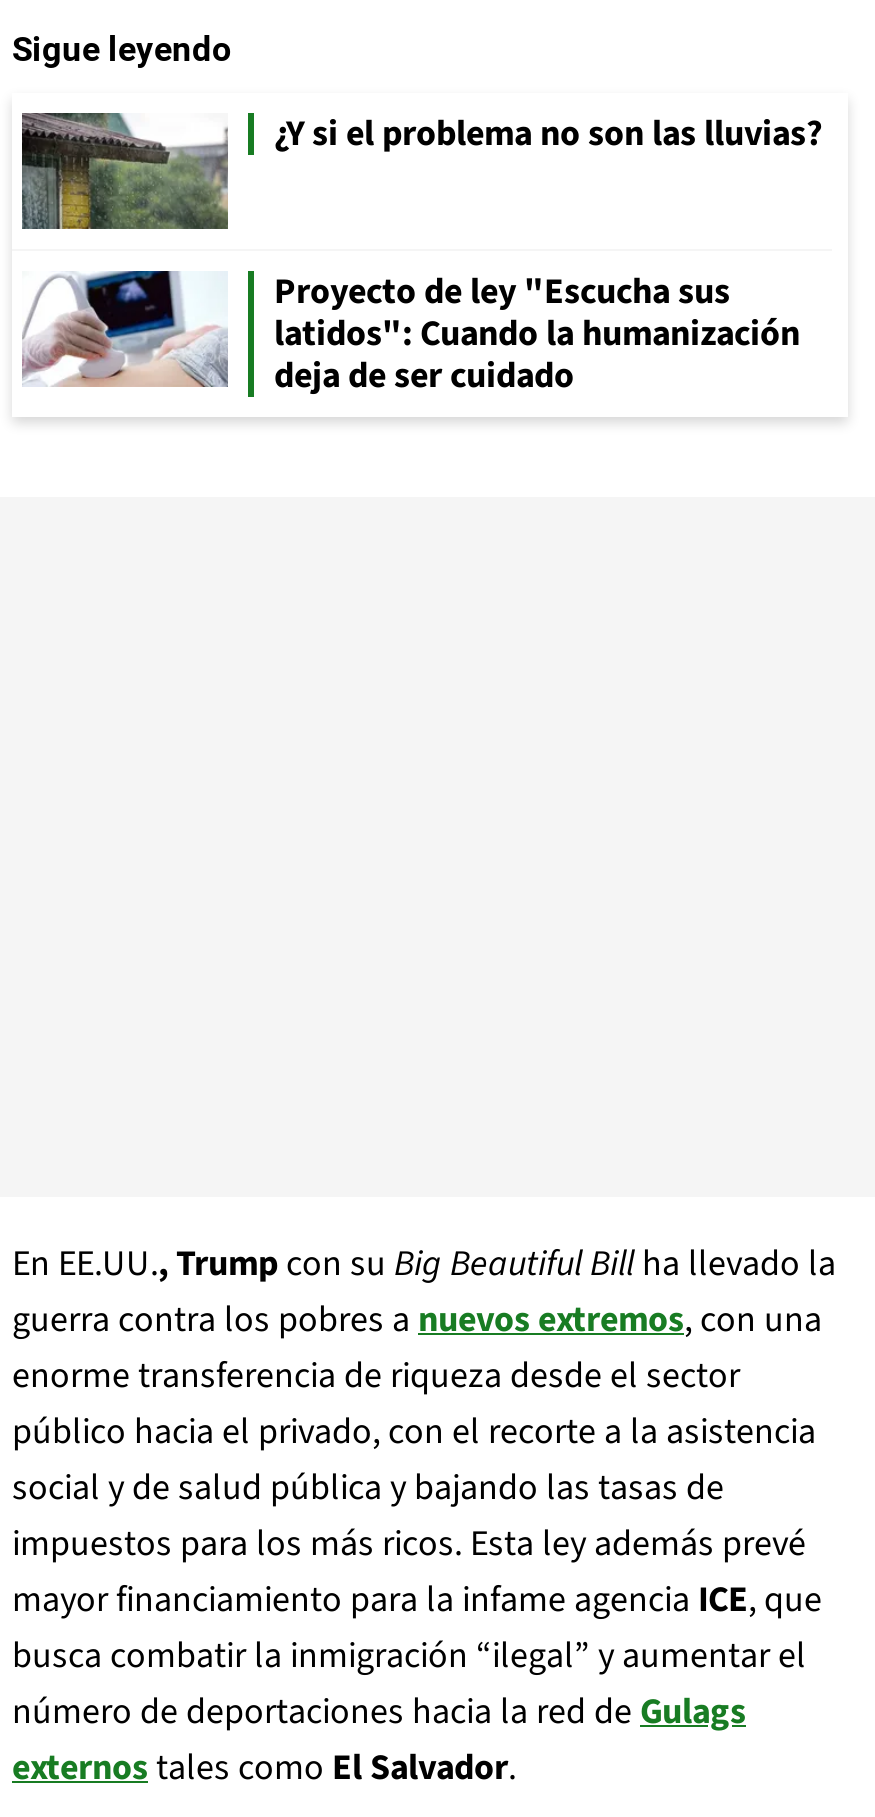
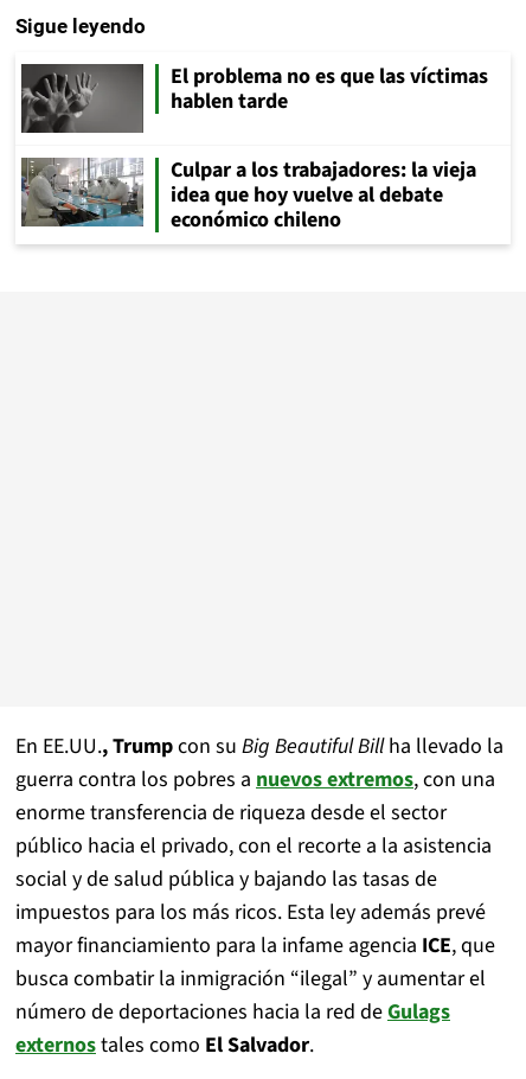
[20,109,822,231] [image] | ¿Y si el problema no son las lluvias? -> [21,61,488,134] [image] | El problema no es que las víctimas | hablen tarde
[22,267,800,401] [image] | Proyecto de ley "Escucha sus | latidos": Cuando la humanización | deja de ser cuidado -> [20,155,476,235] [image] | Culpar a los trabajadores: la vieja | idea que hoy vuelve al debate | económico chileno

